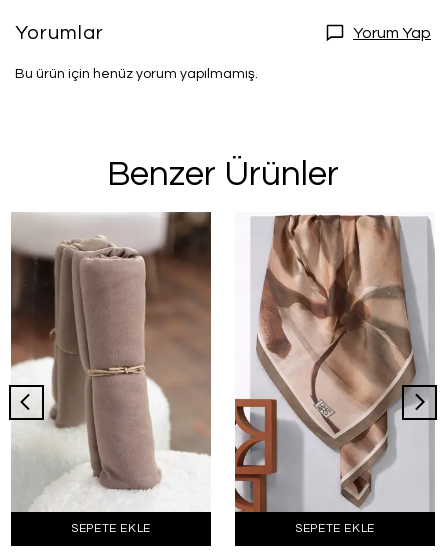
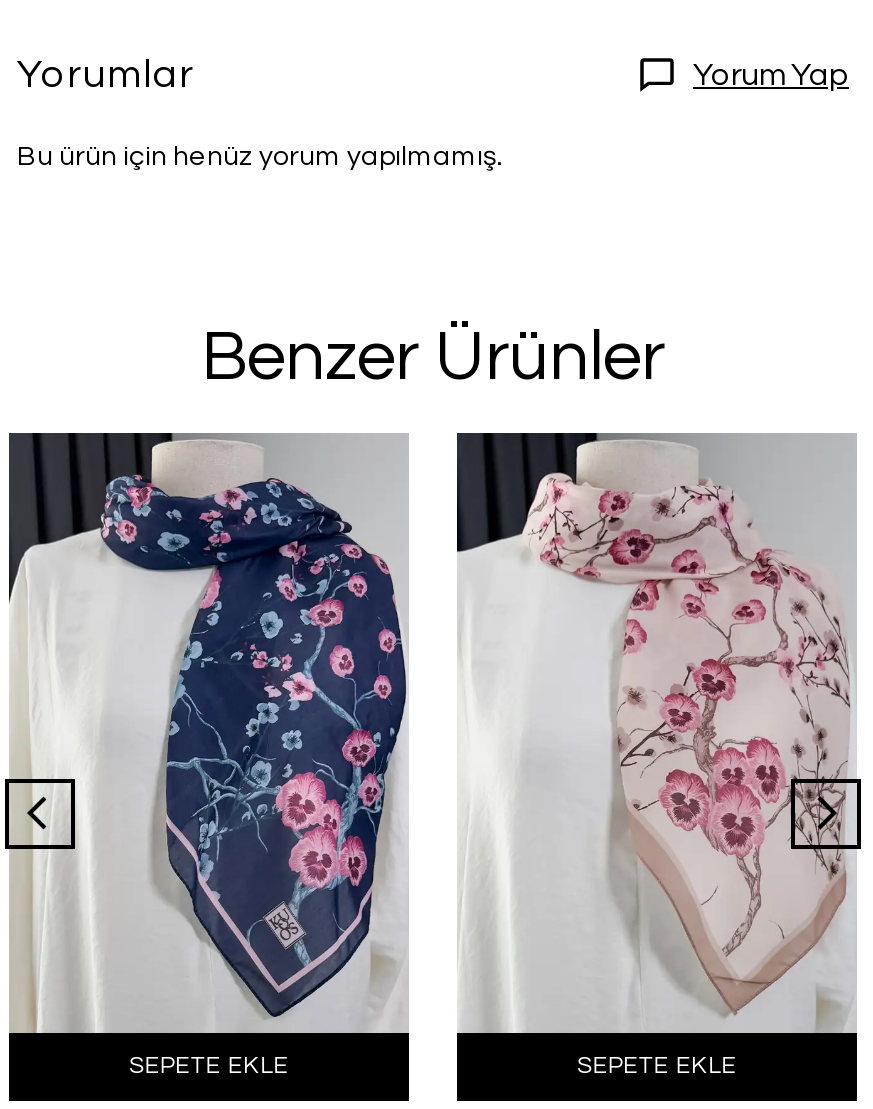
[10,212,211,511] [image] -> [9,431,409,1033] [image]
[234,212,434,513] [image] -> [455,431,857,1035] [image]

